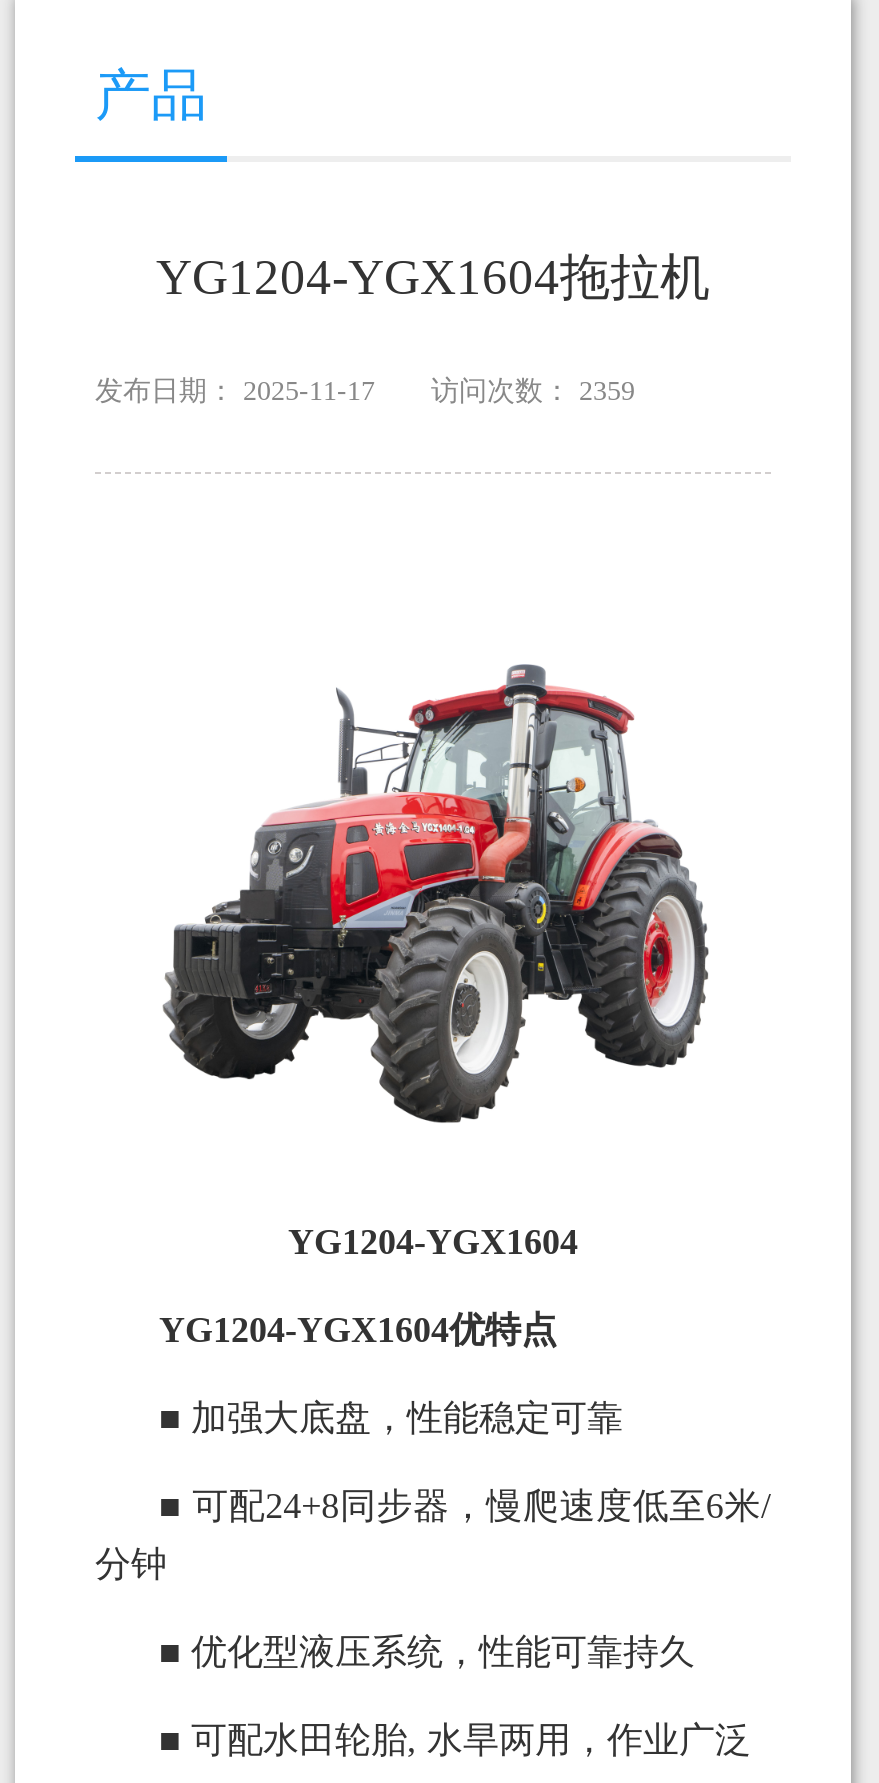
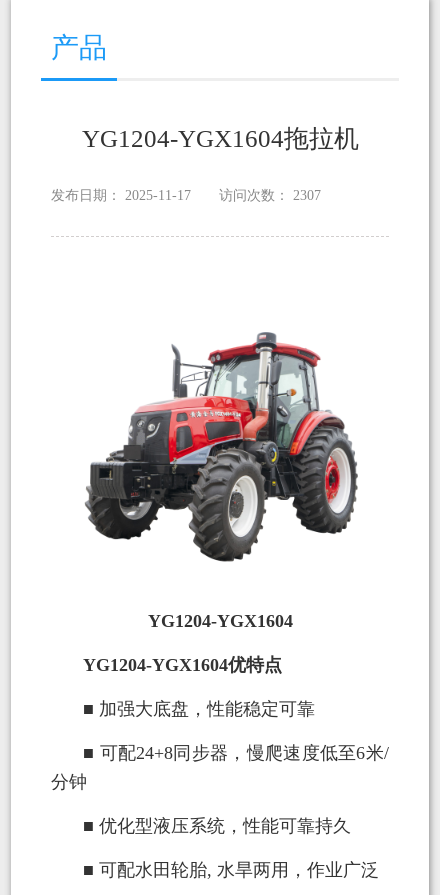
[95,376,635,406] 发布日期：2025-11-17访问次数：2359 -> [51,188,321,203] 发布日期：2025-11-17访问次数：2307

